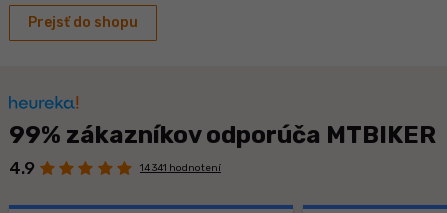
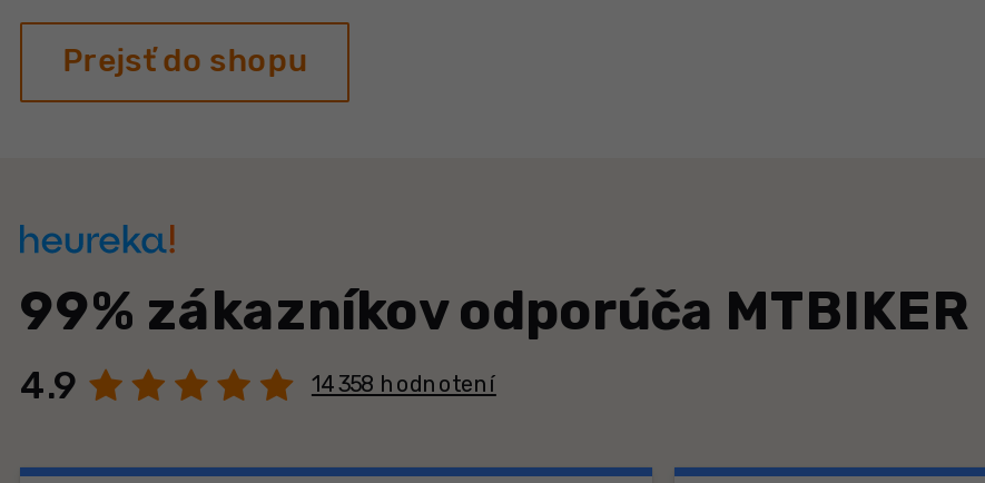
[140,162,221,174] 14 341 hodnotení -> [311,373,496,399] 14 358 hodnotení

